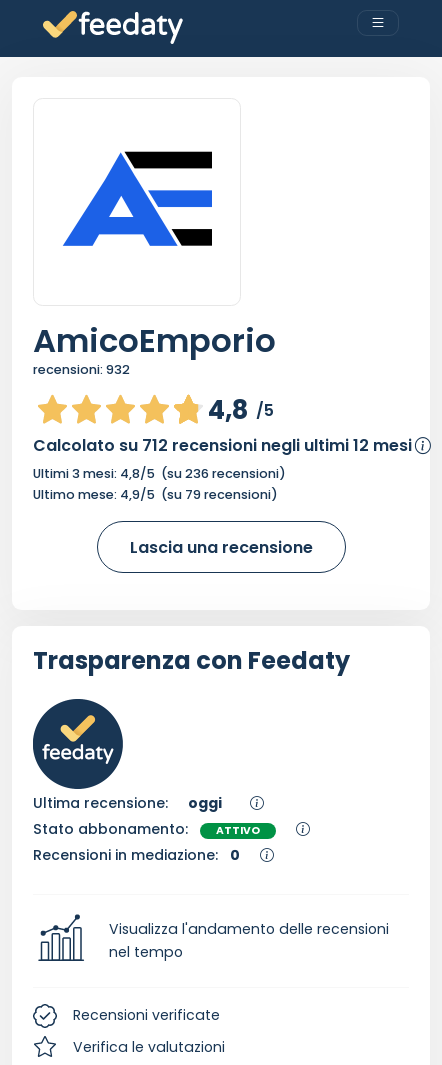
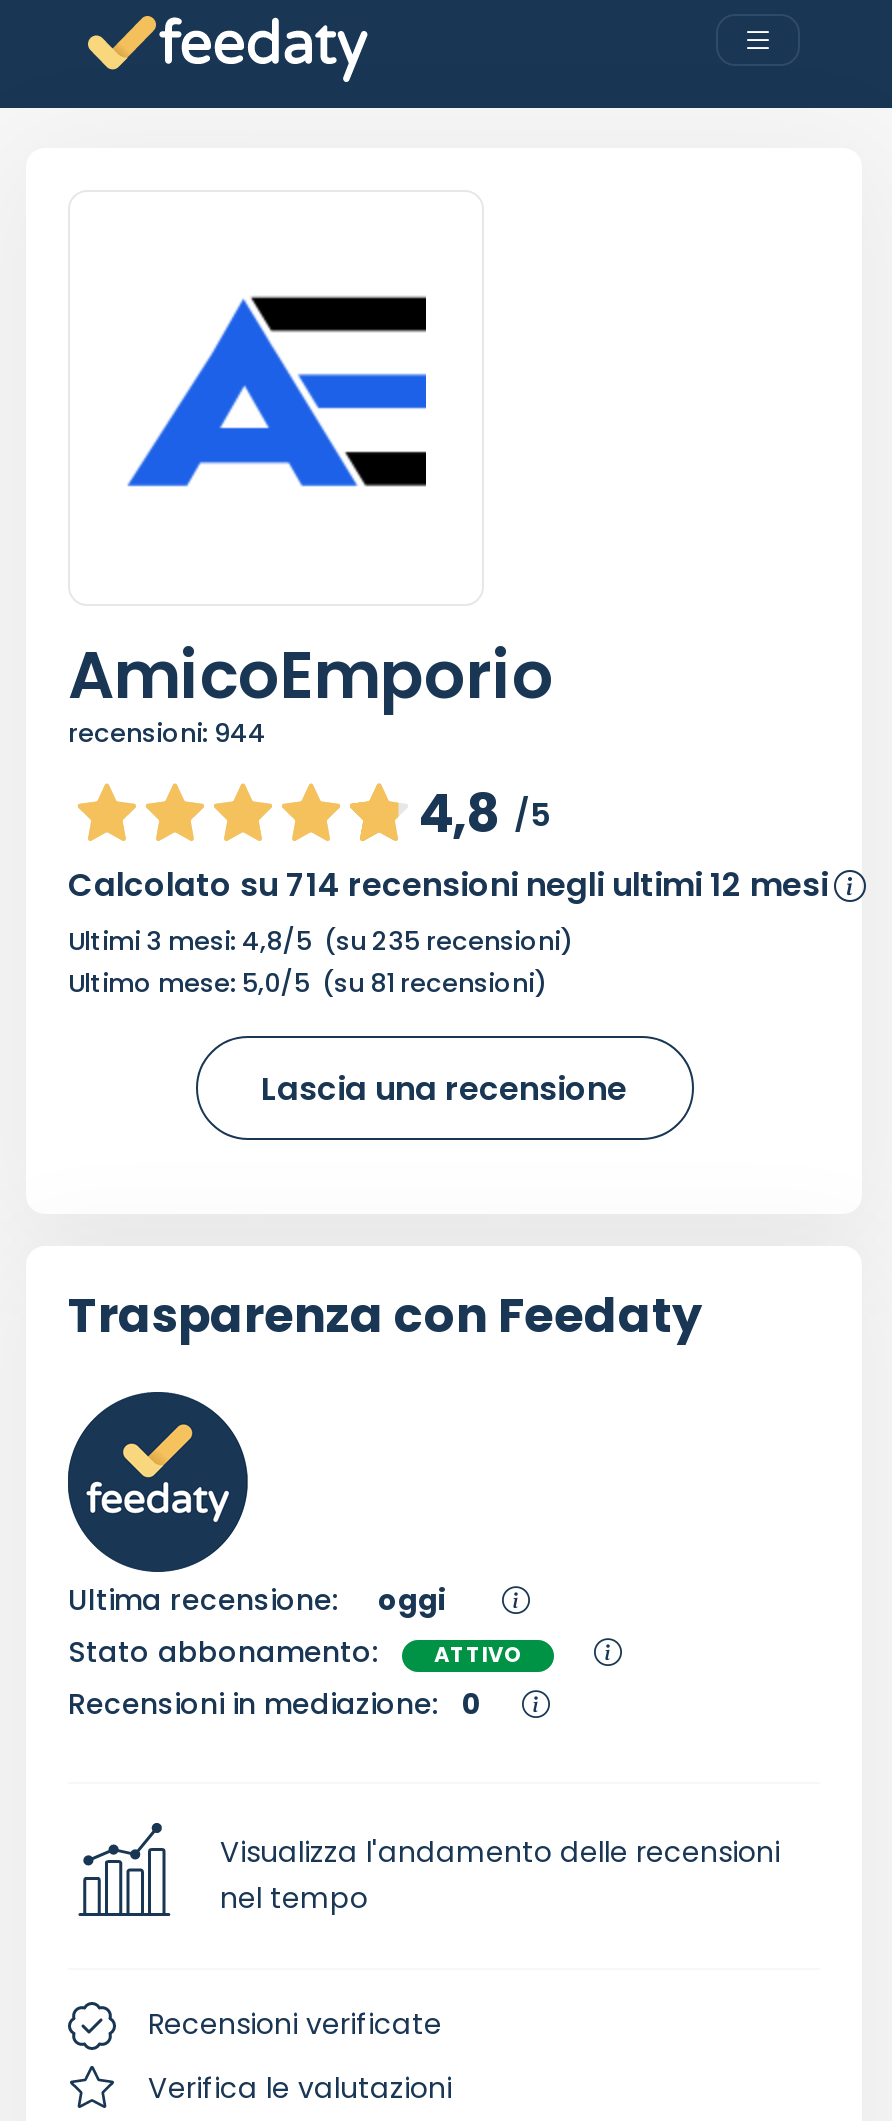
[33,361,130,378] recensioni: 932 -> [68,717,266,751] recensioni: 944
[33,434,412,457] Calcolato su 712 recensioni negli ultimi 12 mesi -> [68,863,828,909] Calcolato su 714 recensioni negli ultimi 12 mesi
[33,465,286,482] Ultimi 3 mesi: 4,8/5 (su 236 recensioni) -> [68,925,574,959] Ultimi 3 mesi: 4,8/5 (su 235 recensioni)
[33,486,278,503] Ultimo mese: 4,9/5 (su 79 recensioni) -> [68,967,548,1001] Ultimo mese: 5,0/5 (su 81 recensioni)

